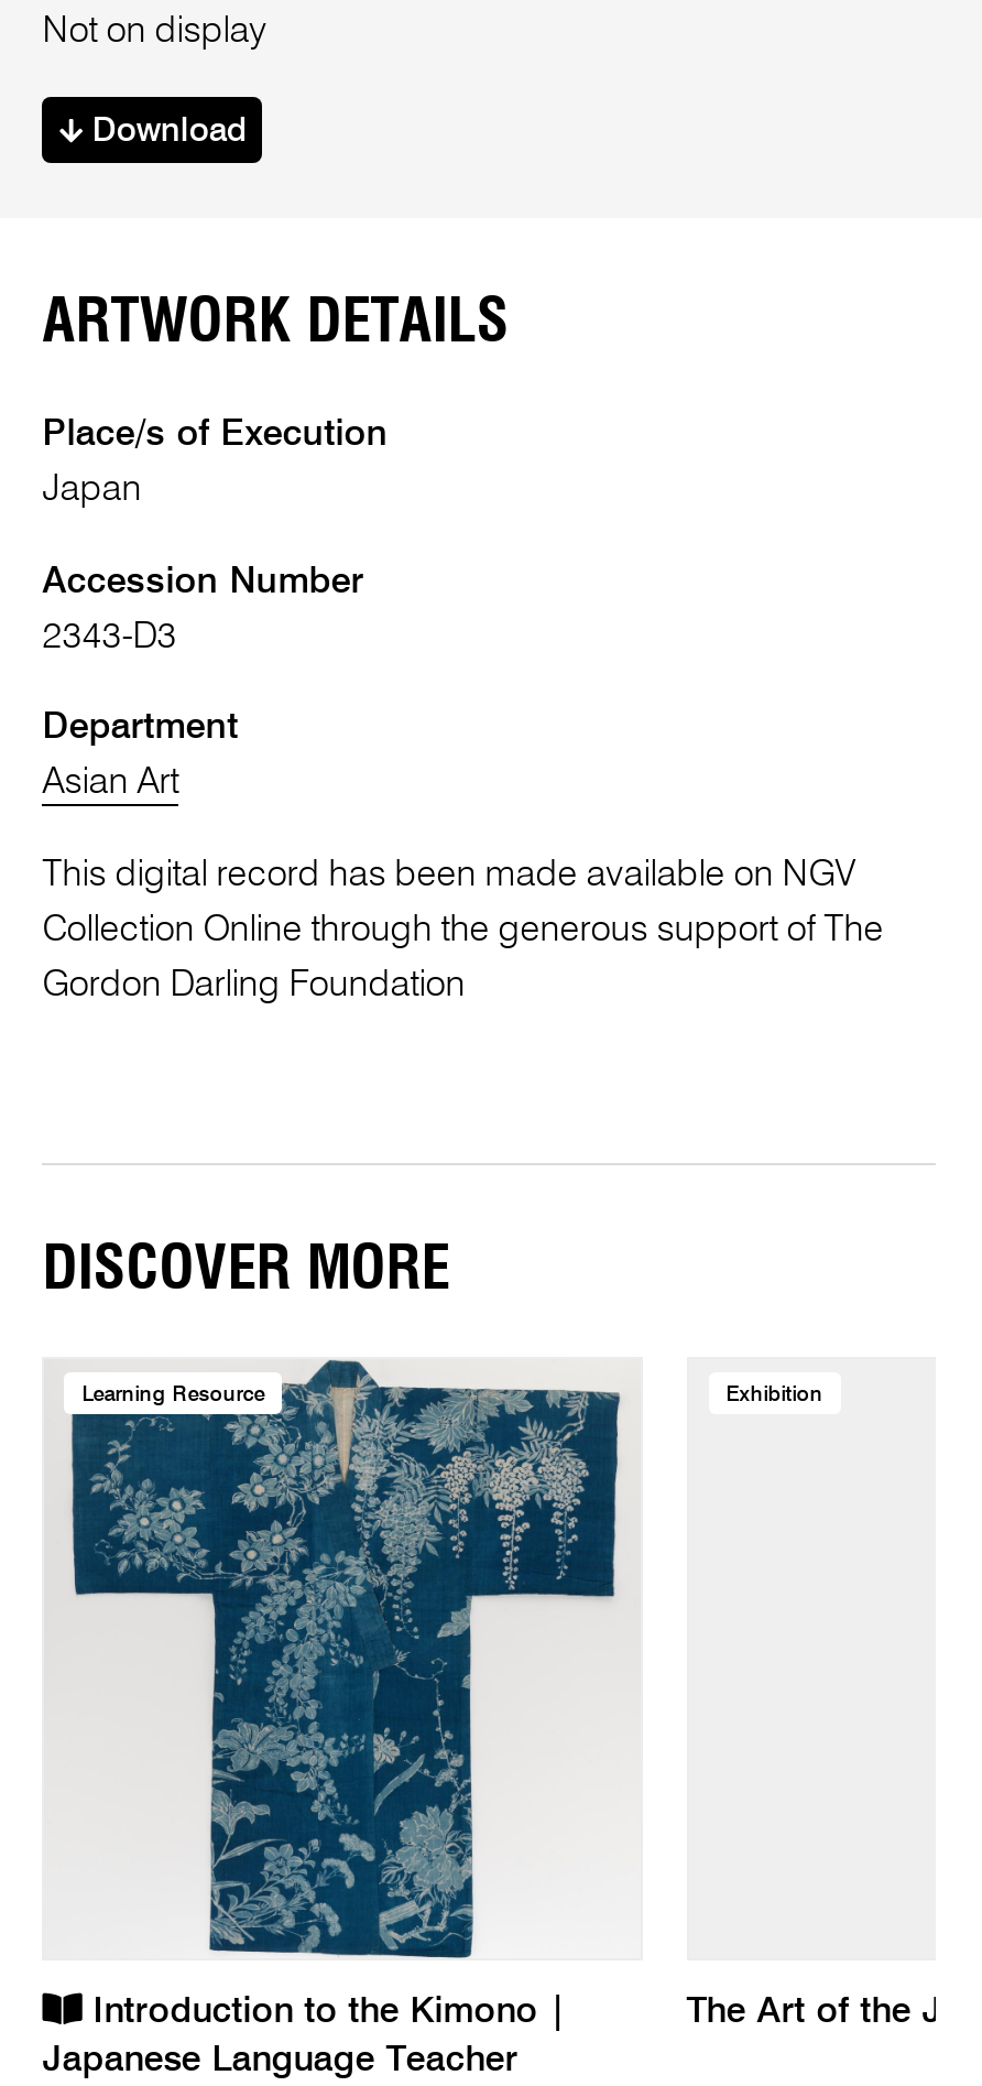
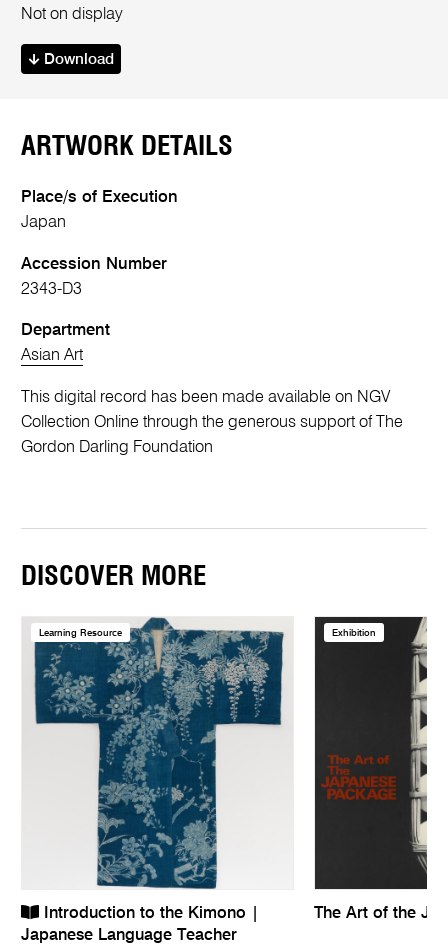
none -> [314,616,428,890] [image]

